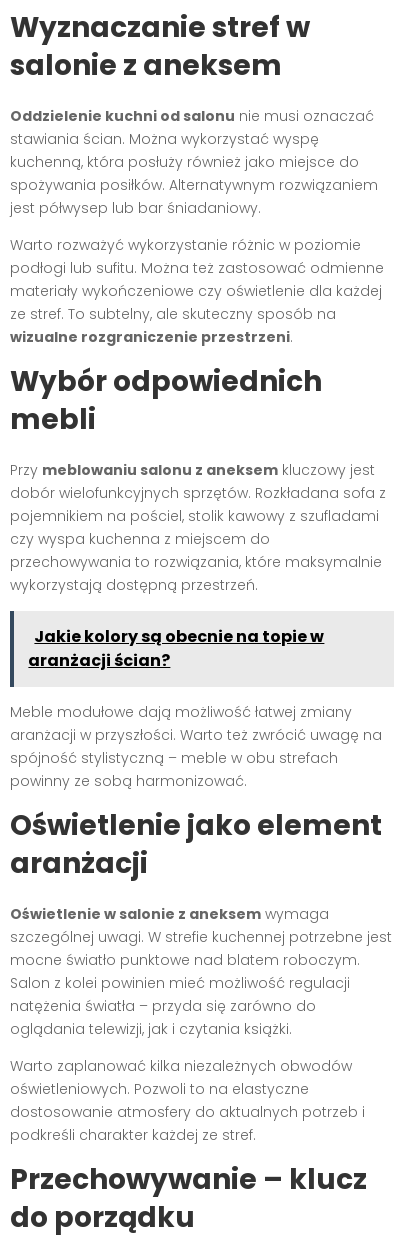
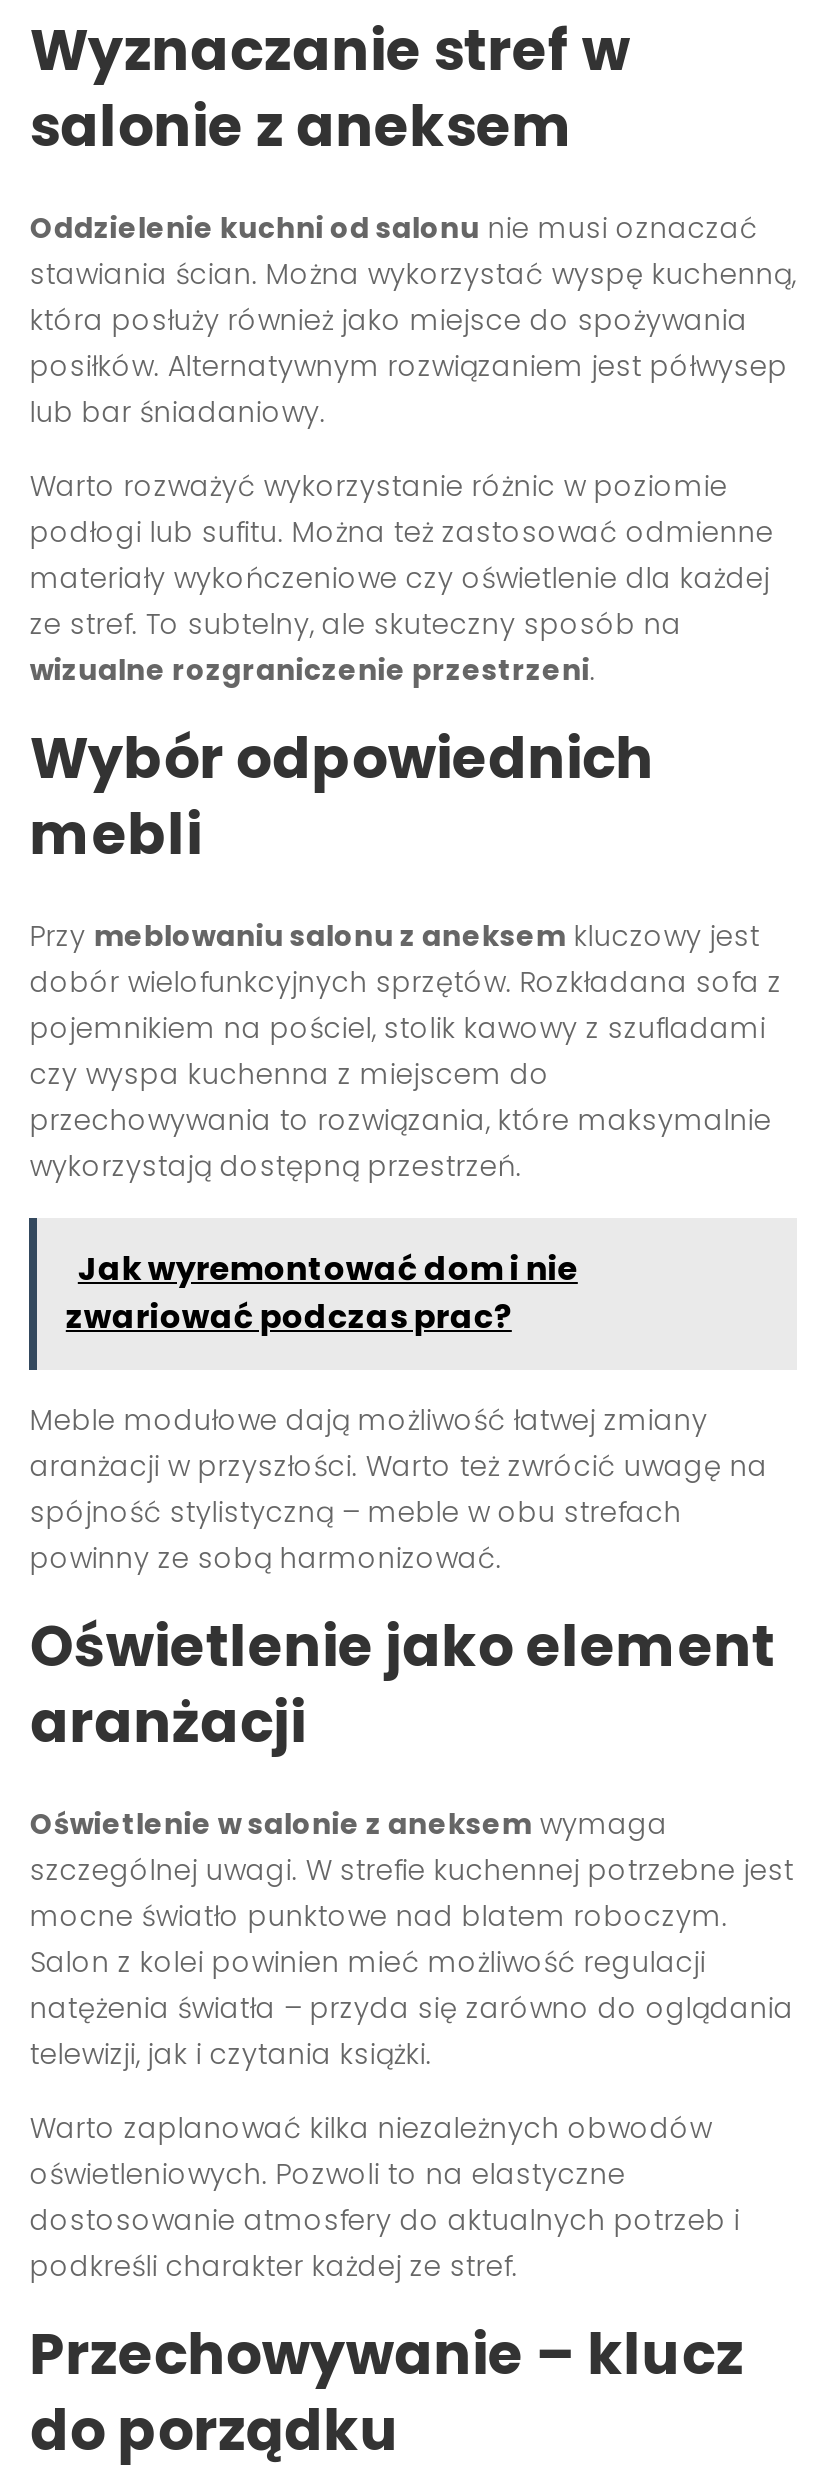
[28,625,324,672] Jakie kolory są obecnie na topie w | aranżacji ścian? -> [66,1247,578,1341] Jak wyremontować dom i nie | zwariować podczas prac?

